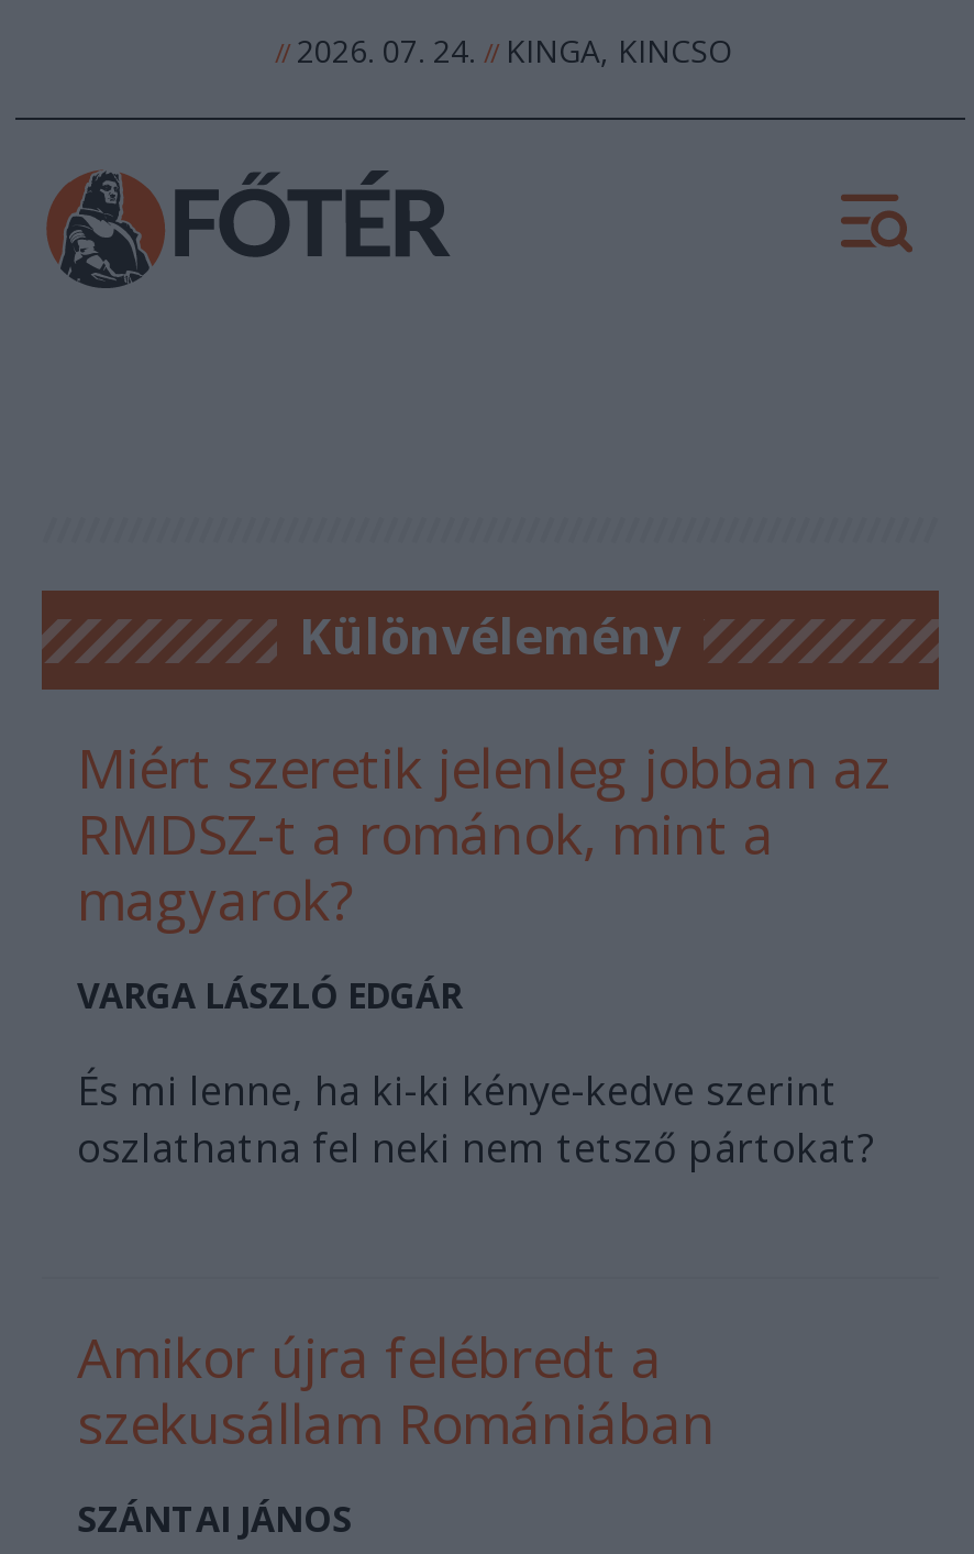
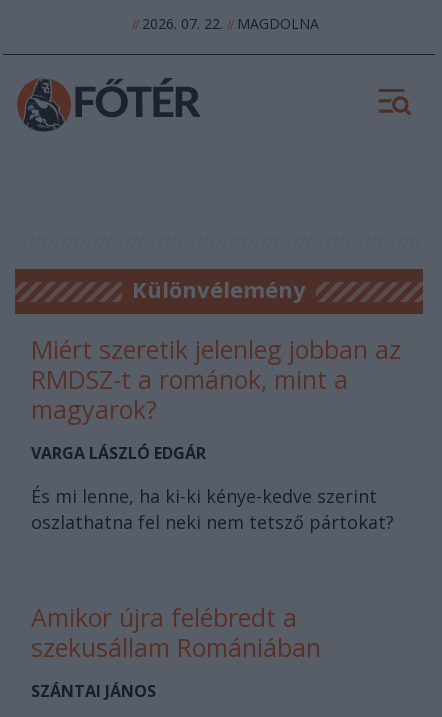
[275,30,732,71] // 2026. 07. 24. // KINGA, KINCSO -> [131,14,318,33] // 2026. 07. 22. // MAGDOLNA

